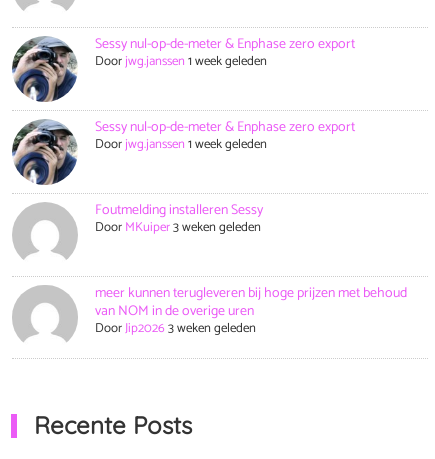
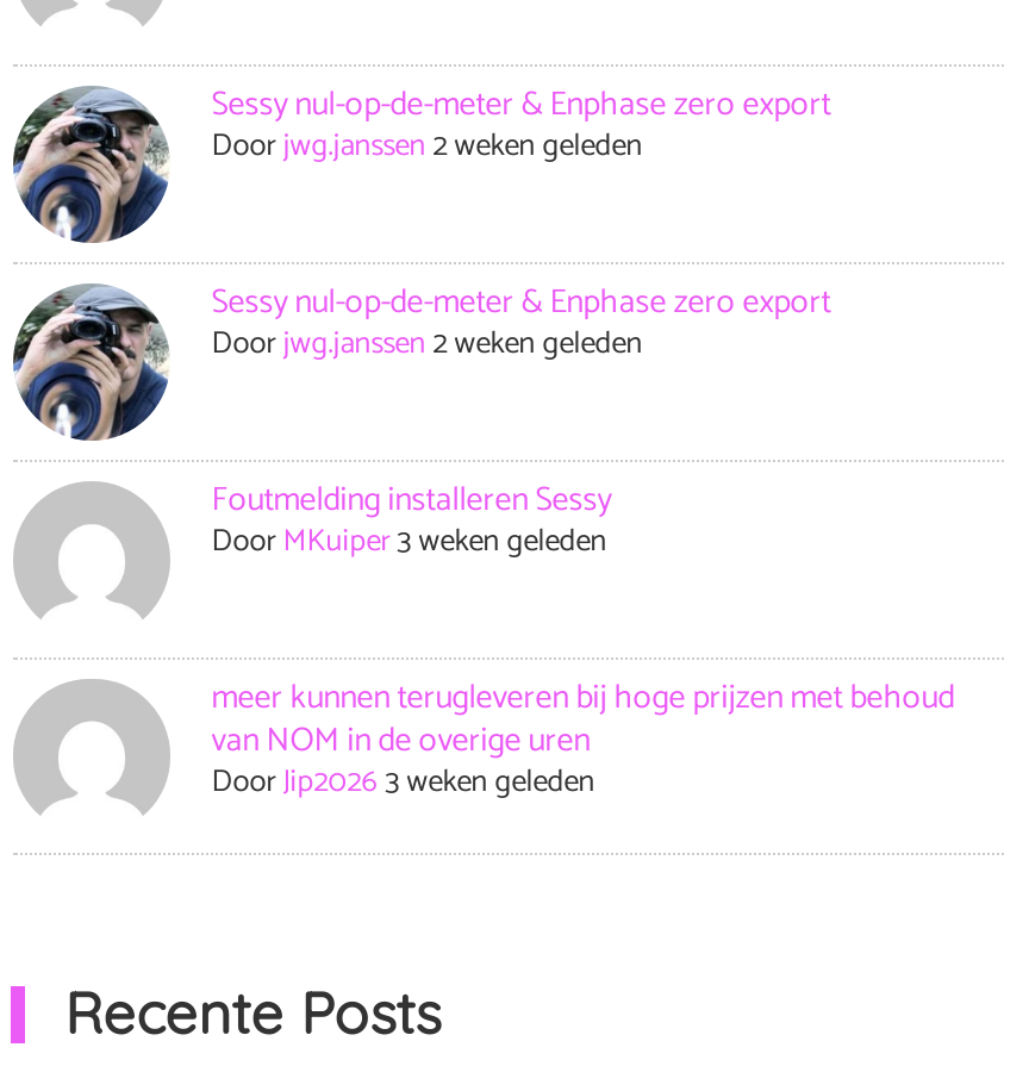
[95,51,267,72] Doorjwg.janssen 1 week geleden -> [211,121,642,171] Doorjwg.janssen 2 weken geleden
[95,134,267,155] Doorjwg.janssen 1 week geleden -> [211,319,642,369] Doorjwg.janssen 2 weken geleden

